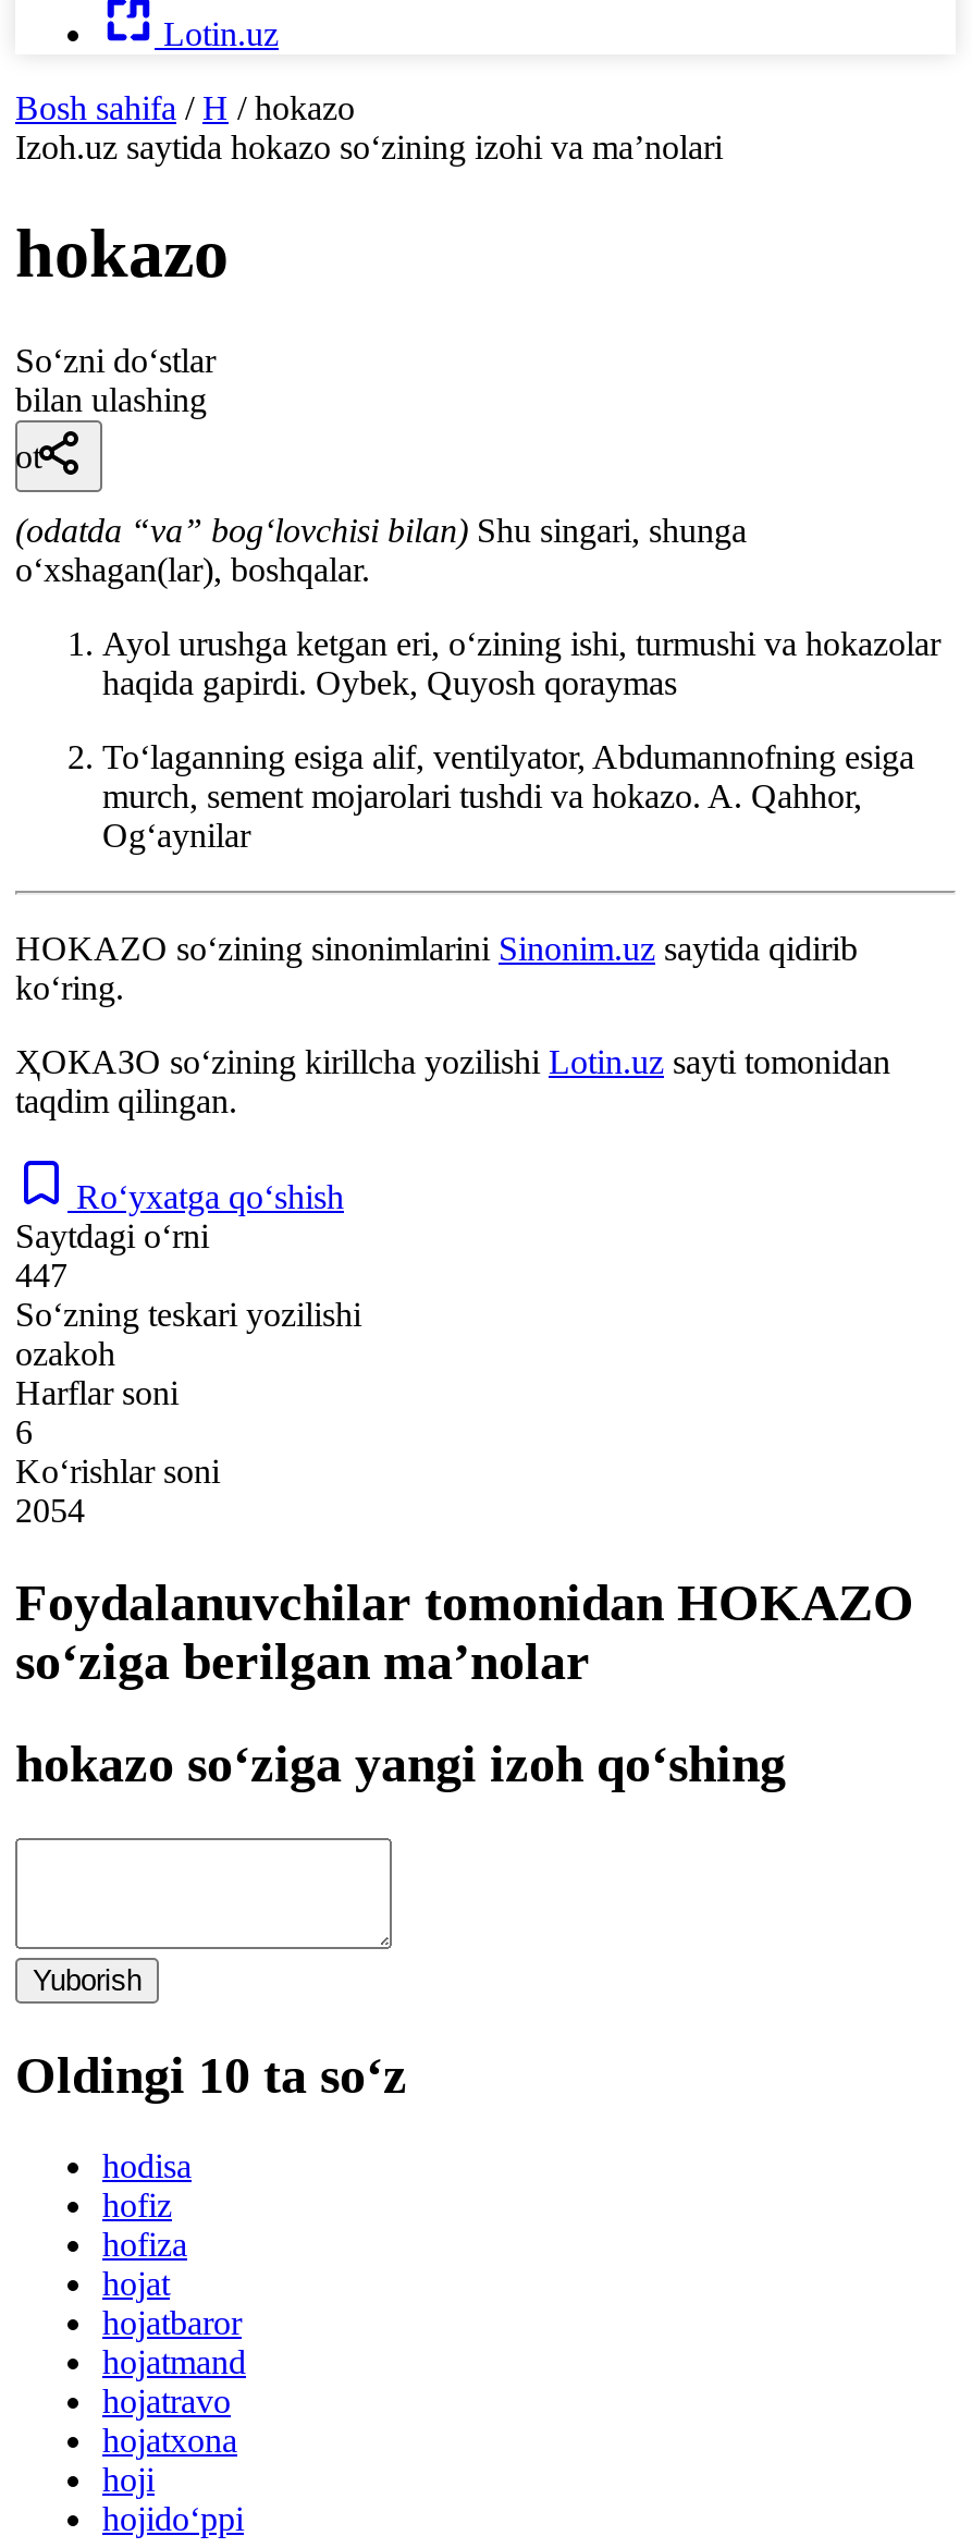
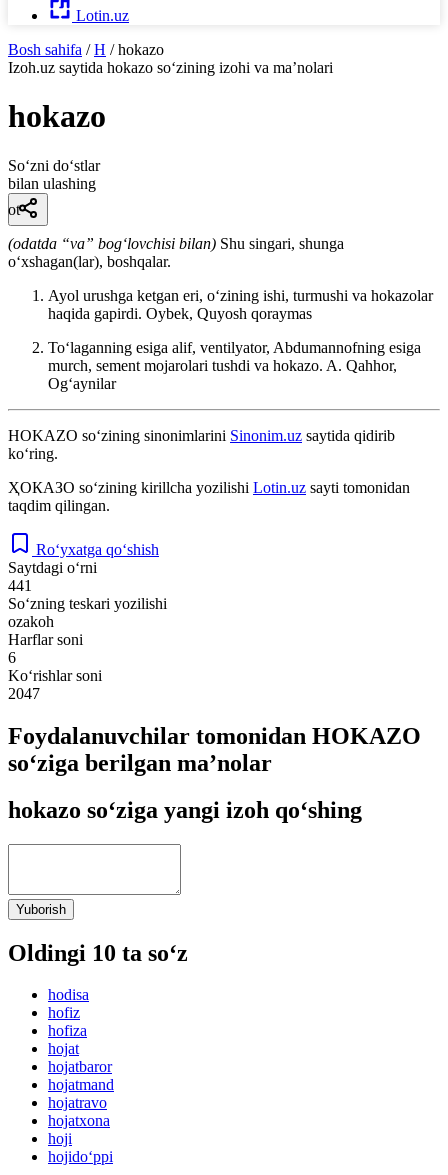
[15,1256,67,1293] 447 -> [8,577,32,594] 441
[15,1492,85,1529] 2054 -> [8,685,40,702] 2047

